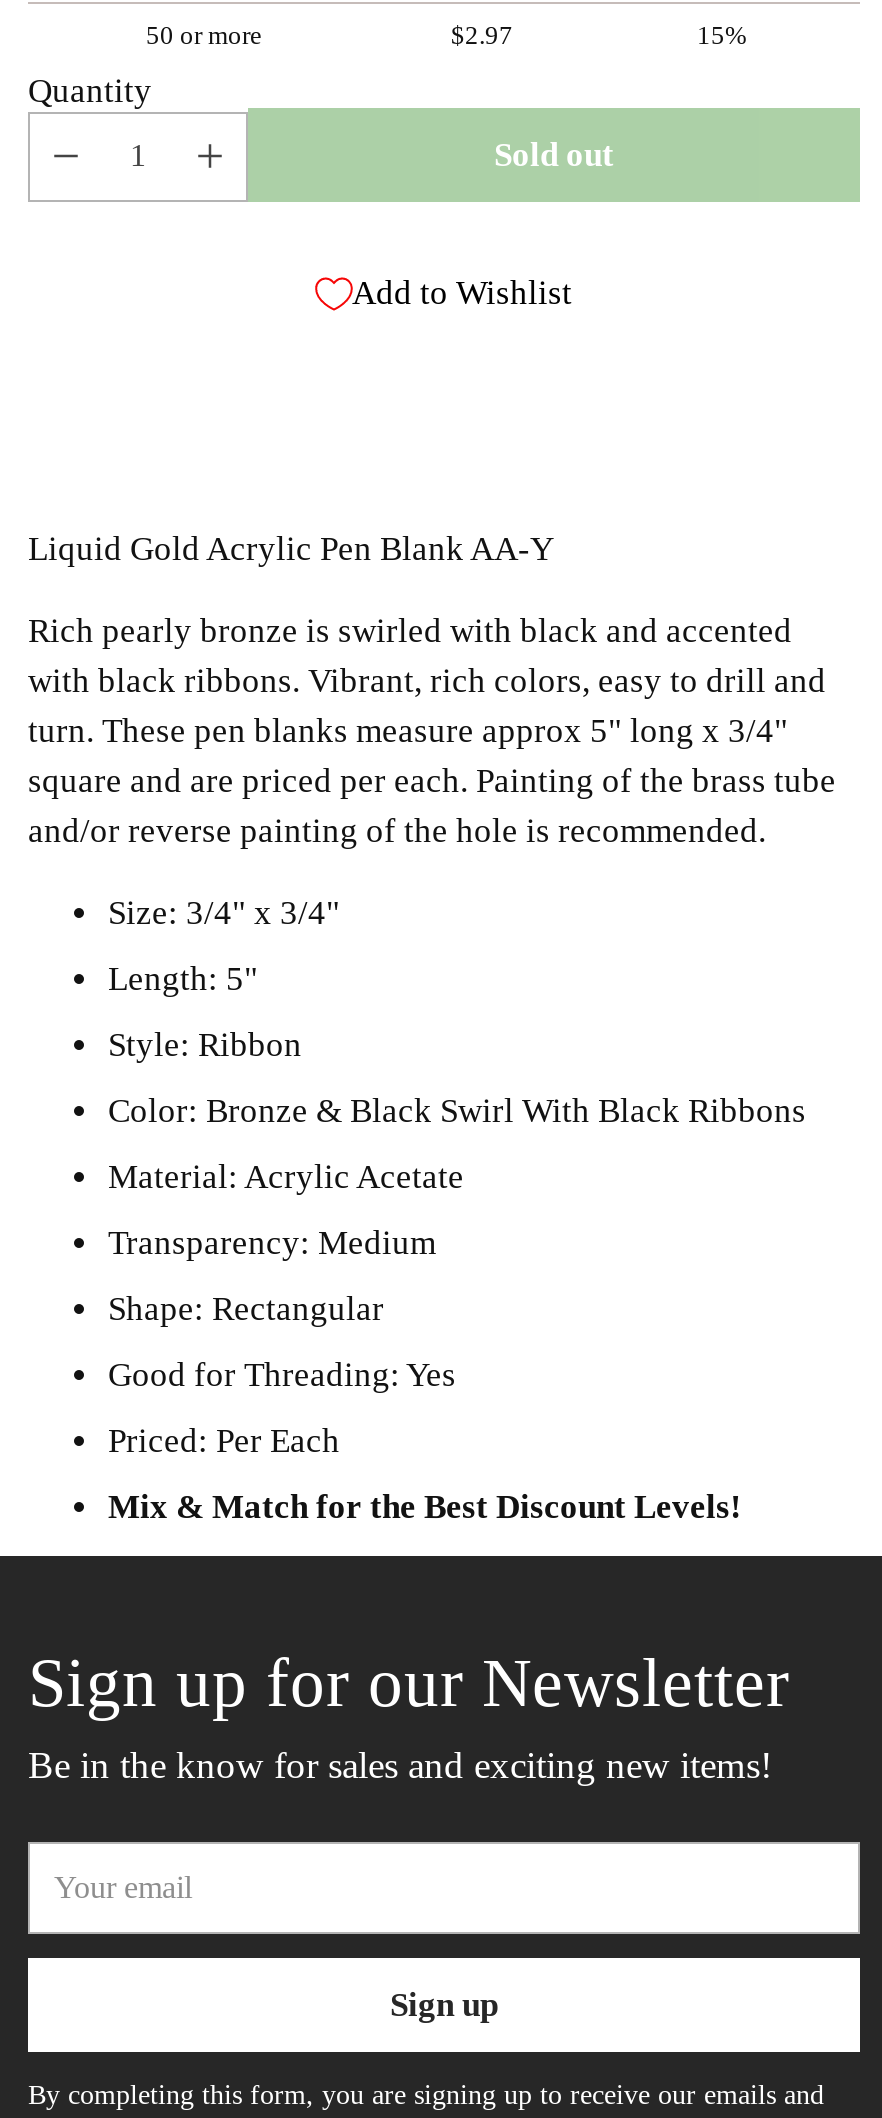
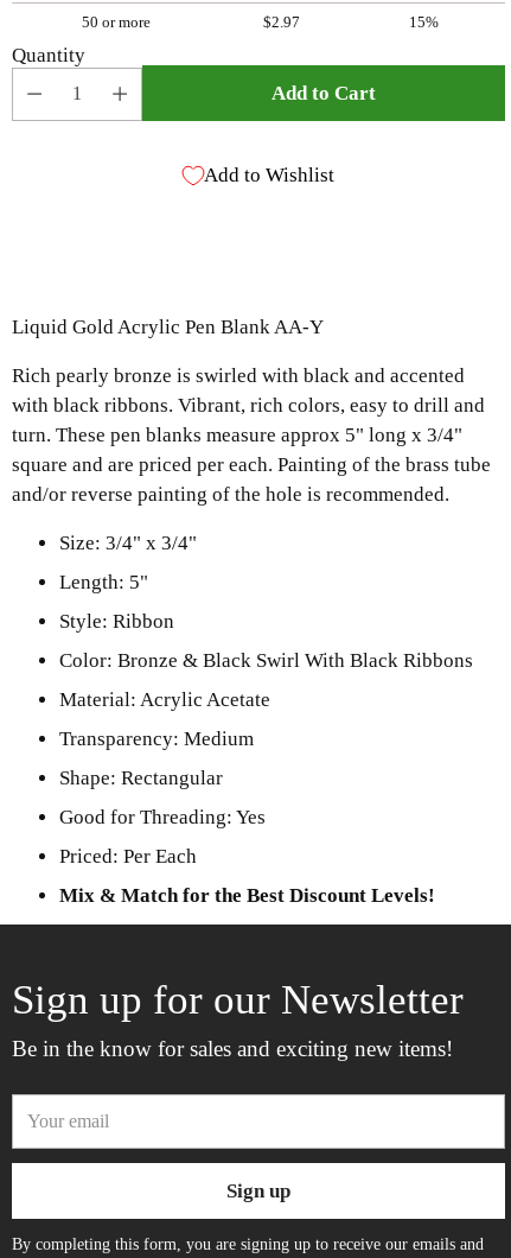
[494,136,614,174] Sold out -> [272,82,376,104] Add to Cart

